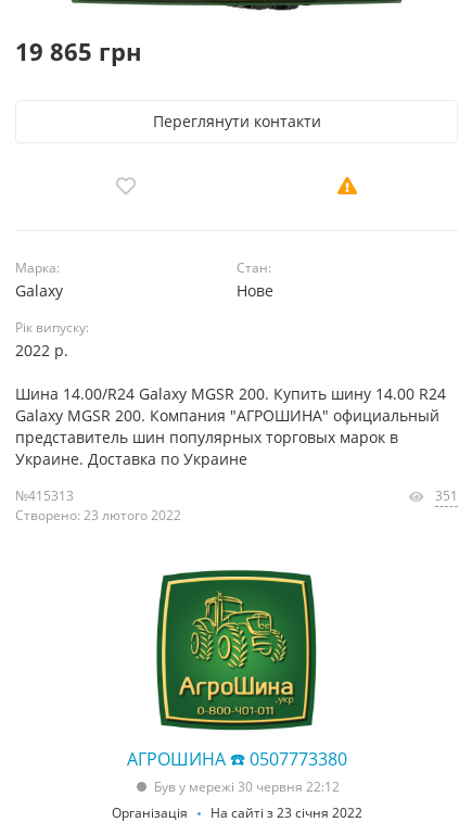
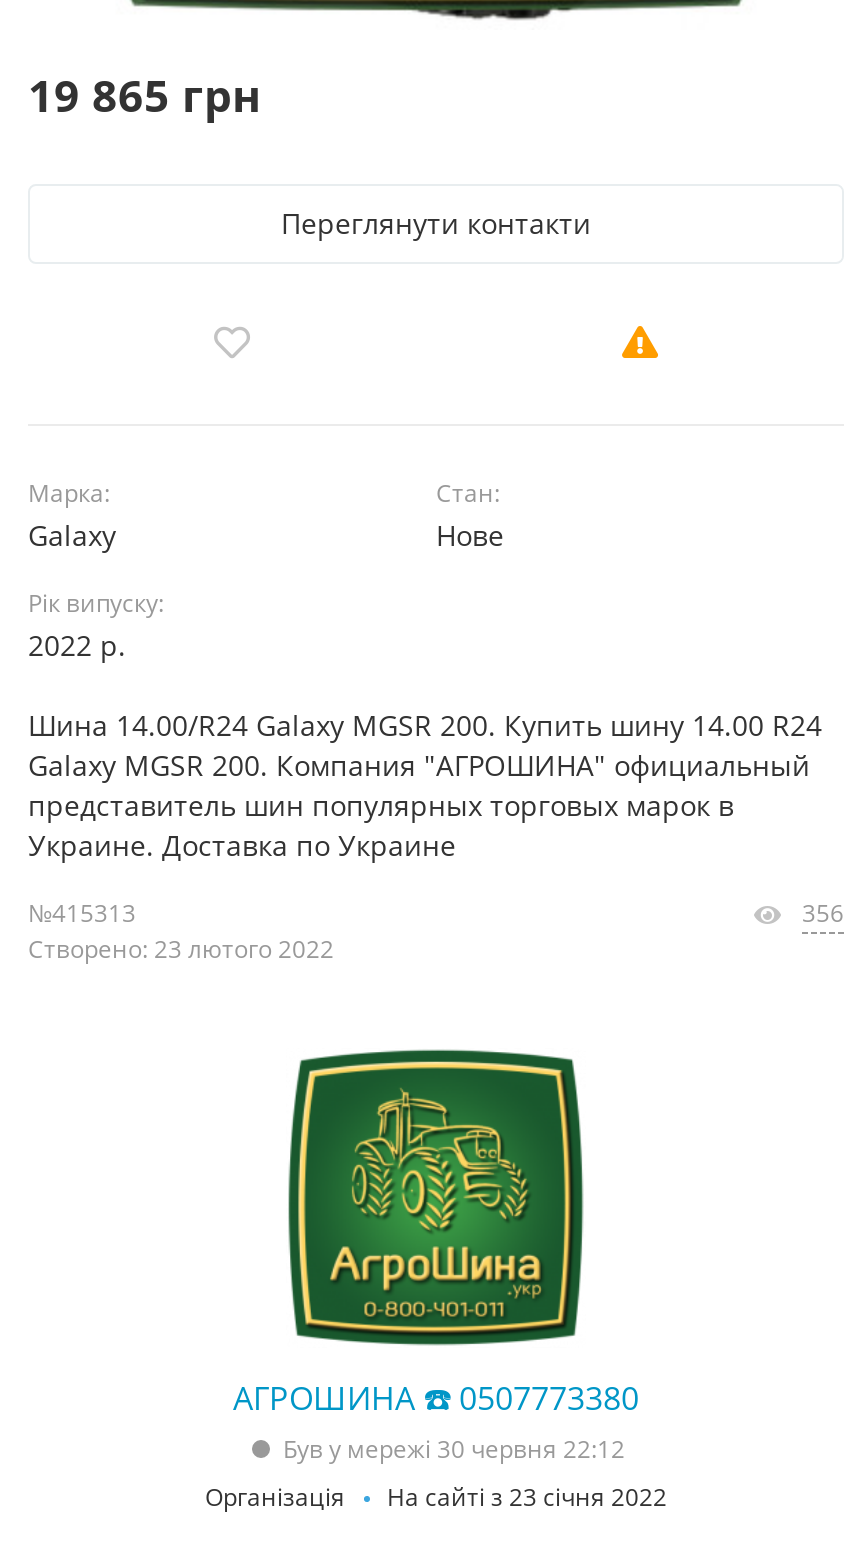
[435,486,458,505] 351 -> [802,896,844,930] 356

